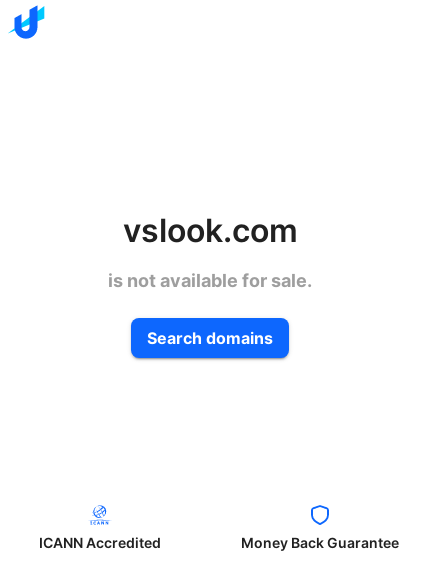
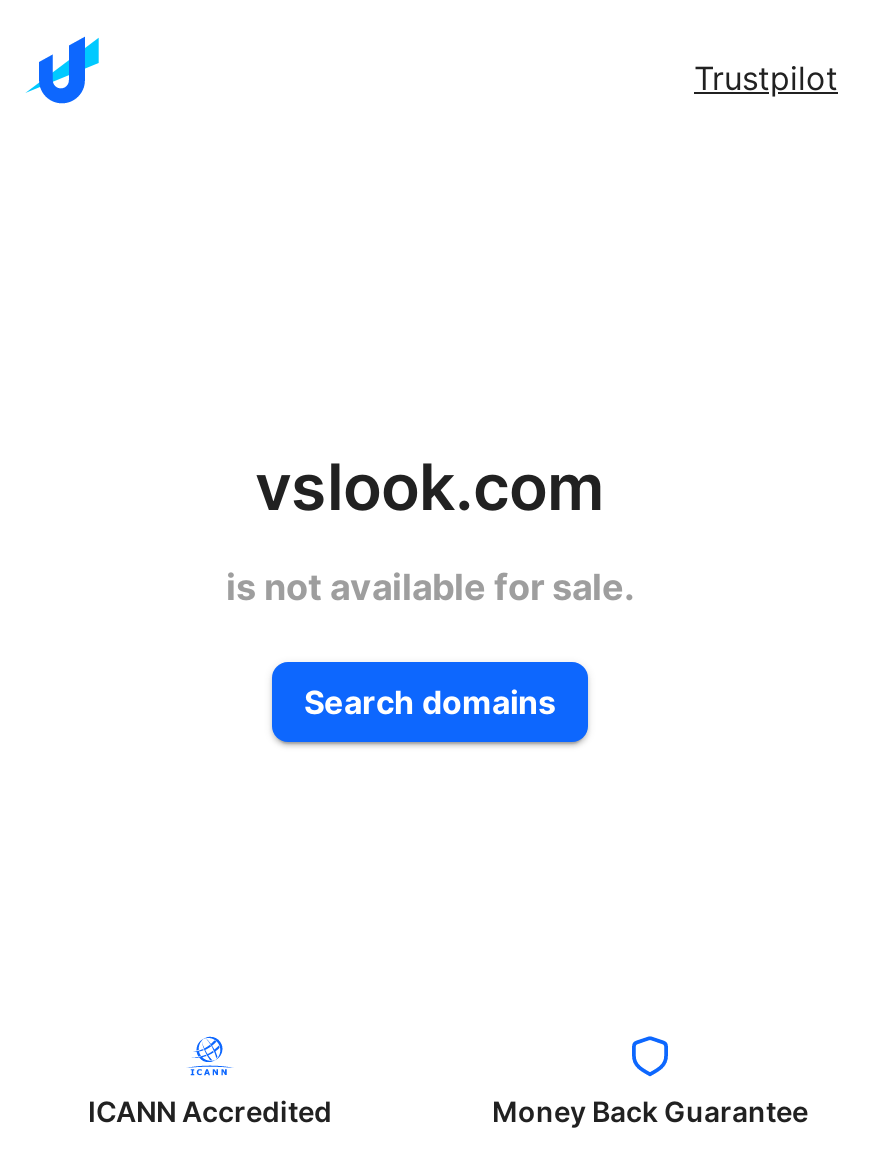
none -> [694,58,838,98] Trustpilot

